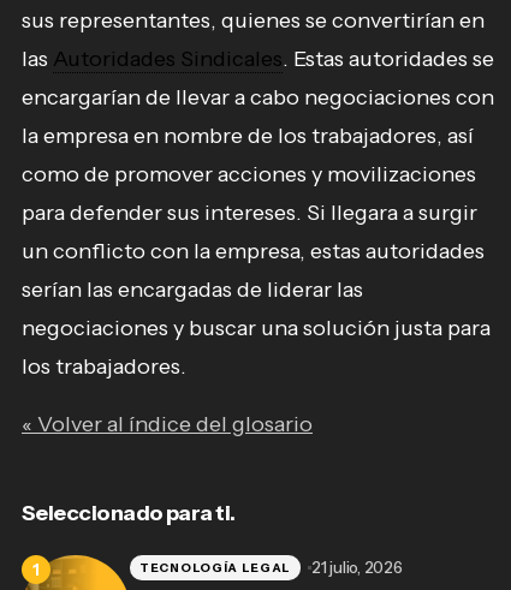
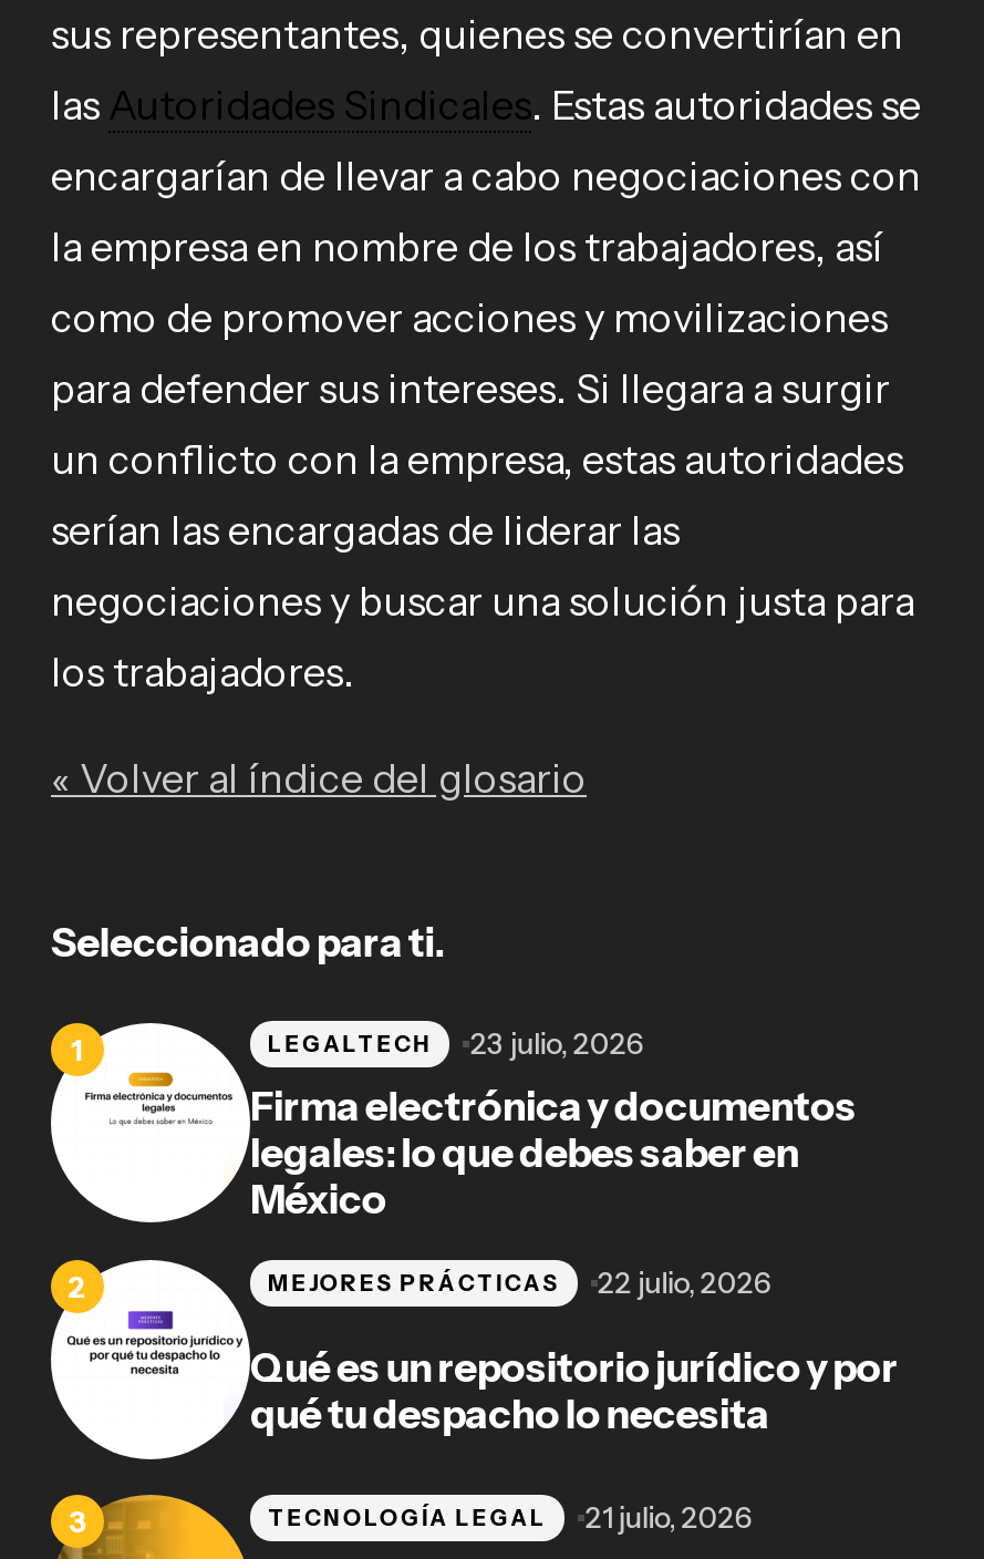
none -> [49,1021,856,1225] [image] | Firma electrónica y documentos | legales: lo que debes saber en | México
none -> [49,1258,898,1462] [image] | Qué es un repositorio jurídico y por | qué tu despacho lo necesita
none -> [268,1025,644,1061] LEGALTECH | 23 julio, 2026
none -> [268,1264,771,1300] MEJORES PRÁCTICAS | 22 julio, 2026

